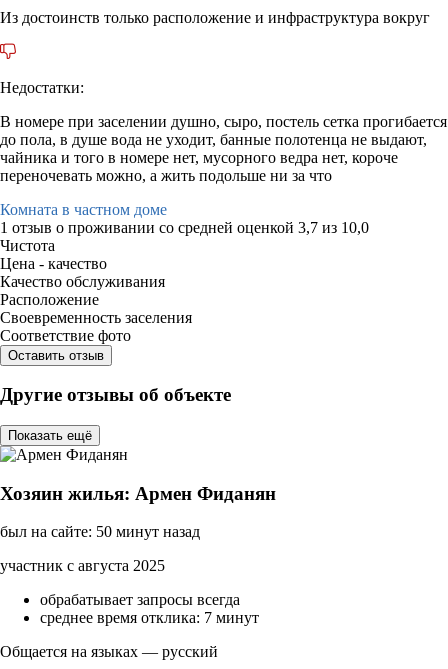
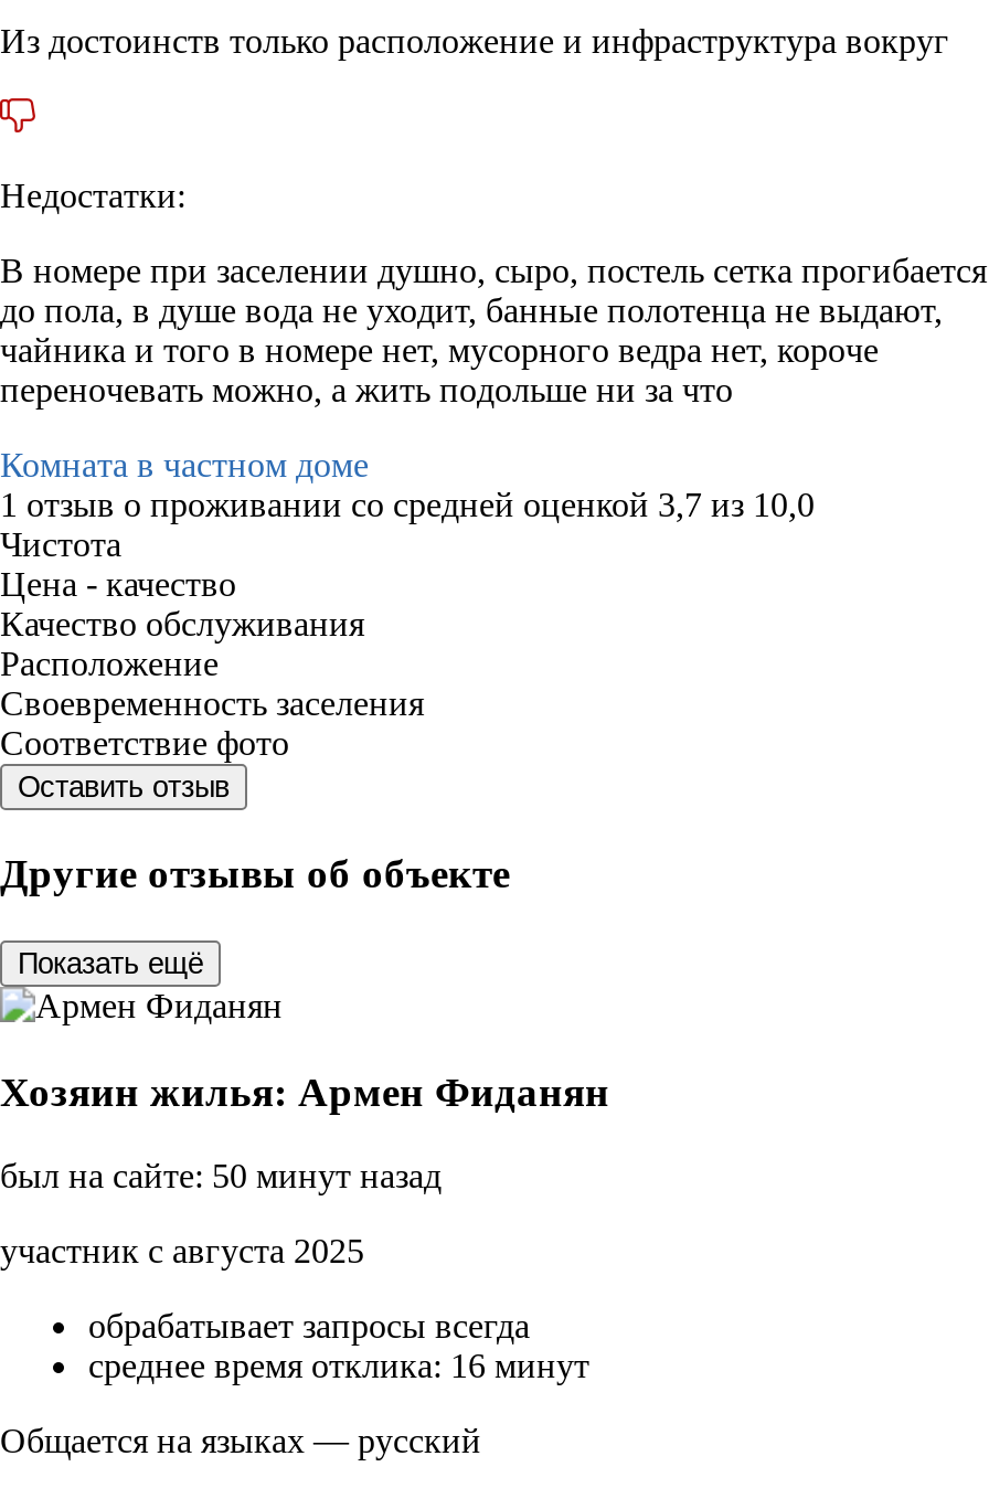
[40,609,259,626] среднее время отклика: 7 минут -> [88,1348,589,1385] среднее время отклика: 16 минут

